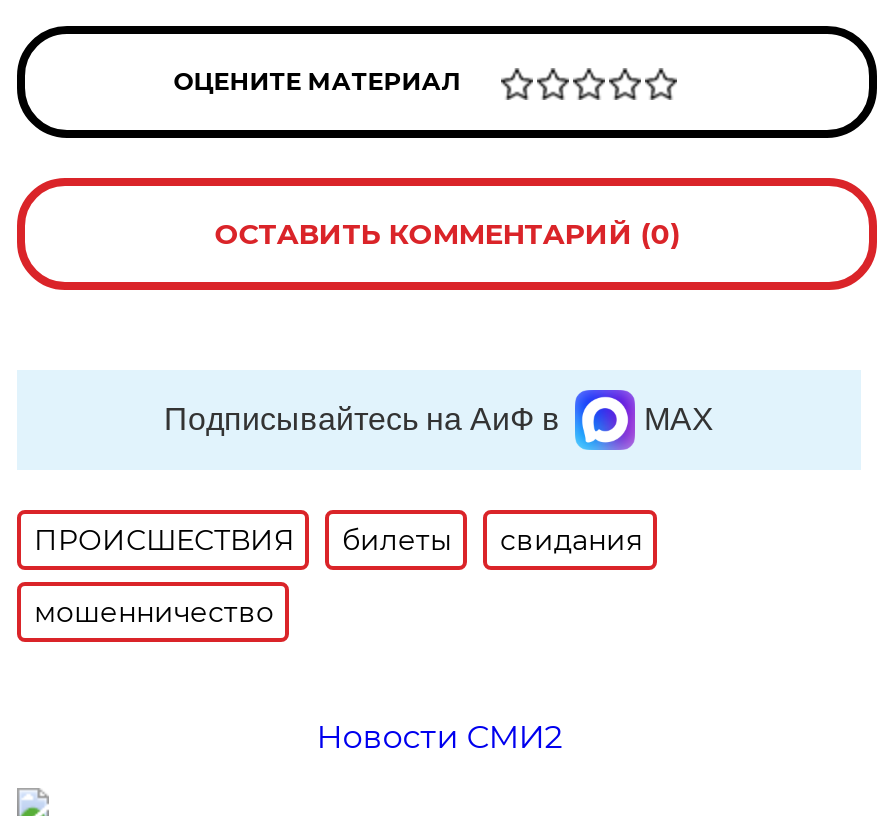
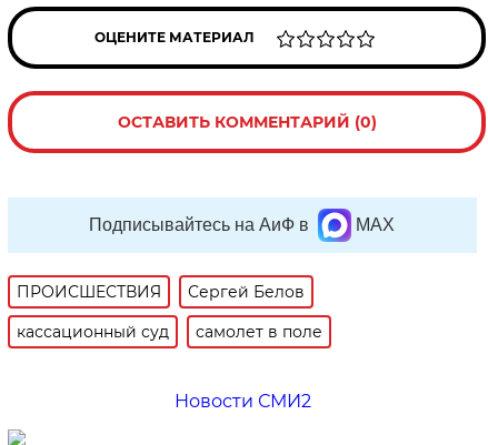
[342,522,642,558] билеты | свидания -> [188,282,305,302] Сергей Белов
[34,594,274,630] мошенничество -> [17,322,323,342] кассационный суд | самолет в поле

